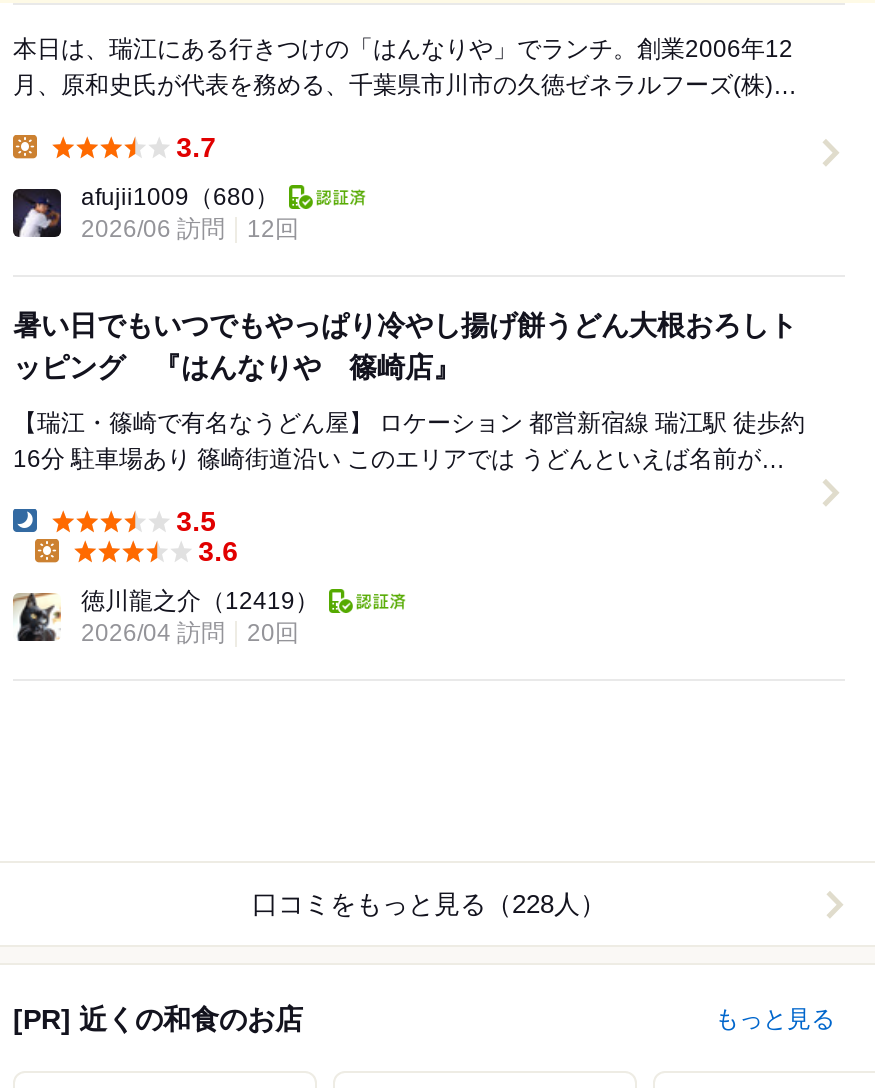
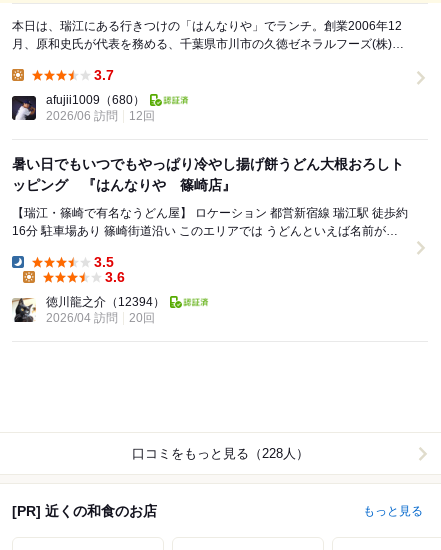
[81,588,319,616] 徳川龍之介（12419） -> [46,295,165,309] 徳川龍之介（12394）

